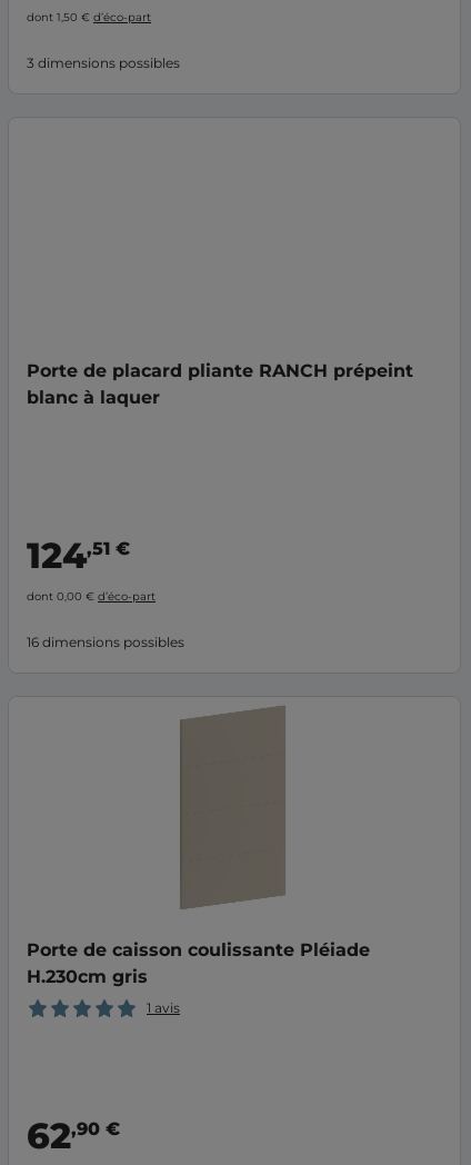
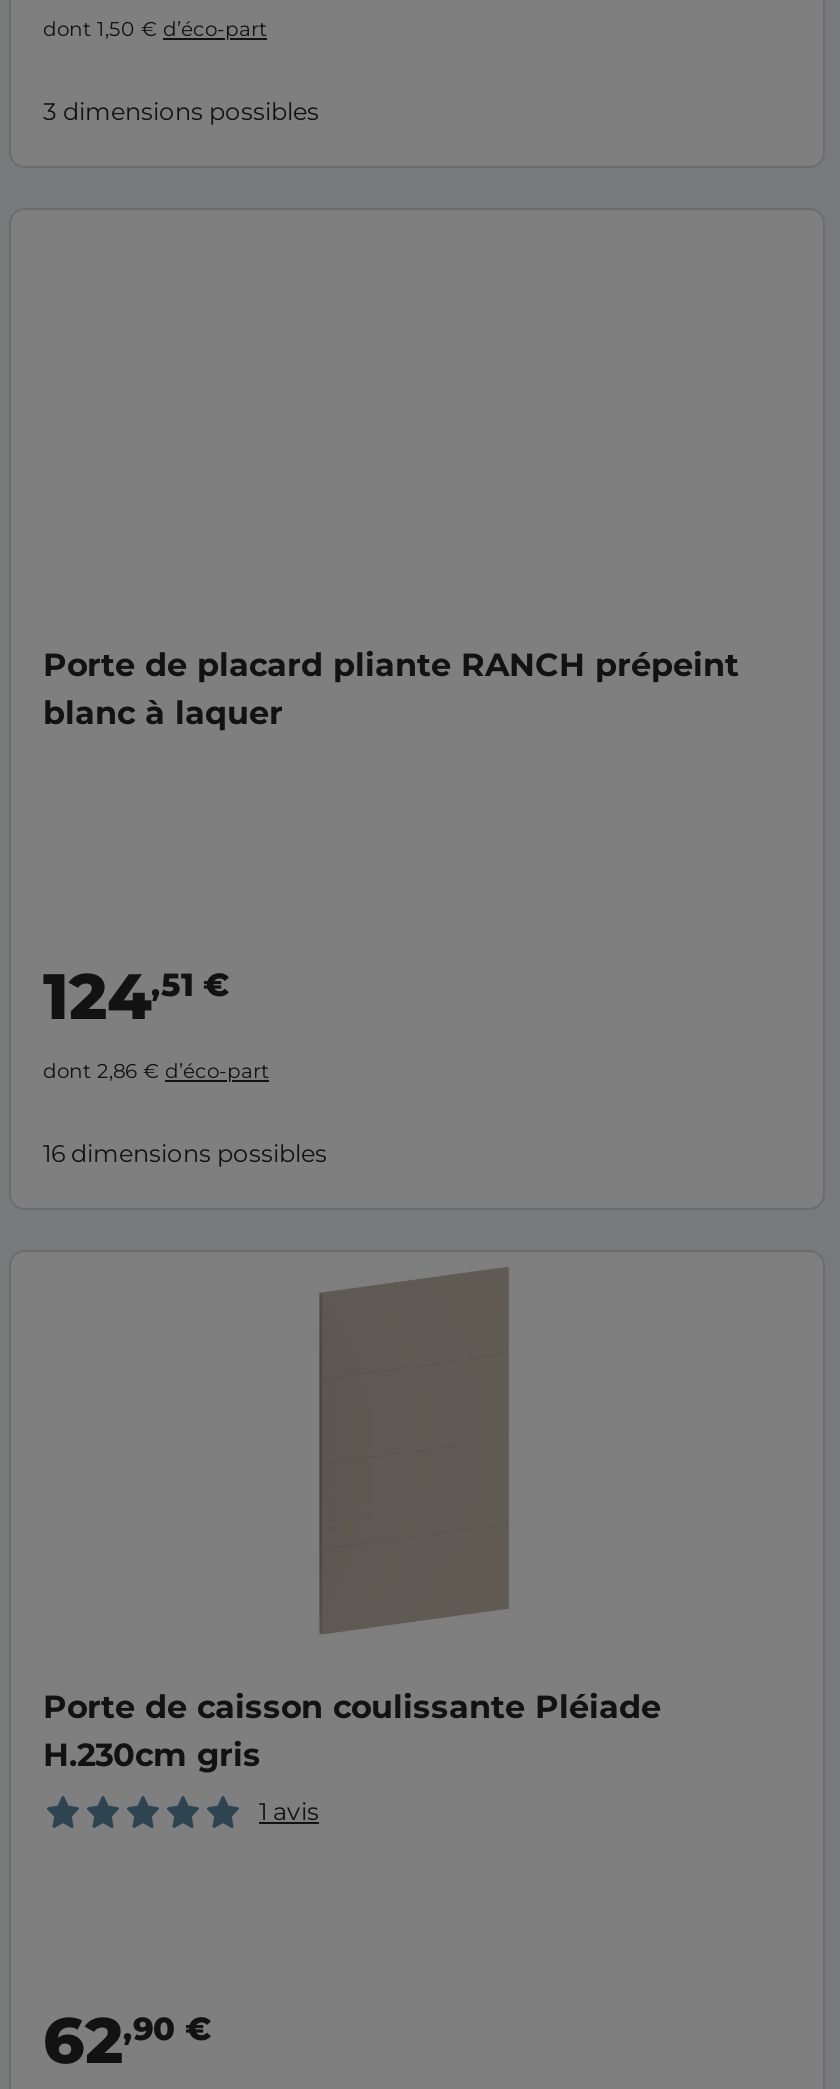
[27,589,156,604] dont 0,00 €d’éco-part -> [43,1058,269,1084] dont 2,86 €d’éco-part

